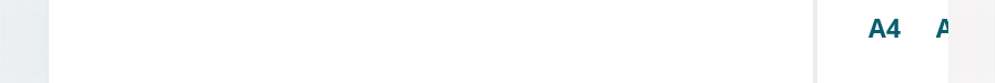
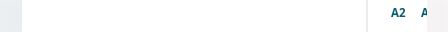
[868,11,902,44] A4 -> [391,5,406,20] A2

